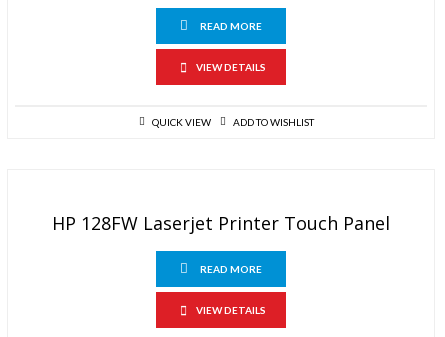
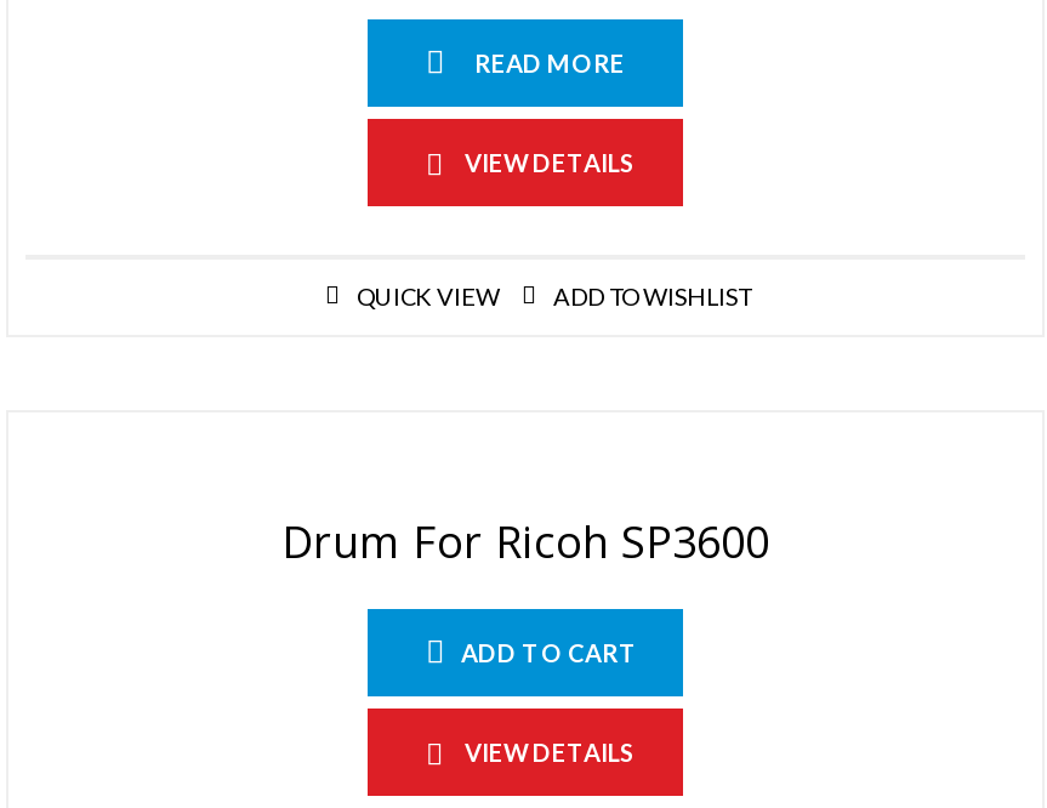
[52,210,390,234] HP 128FW Laserjet Printer Touch Panel -> [281,511,769,569] Drum For Ricoh SP3600
[200,262,262,274] READ MORE -> [461,637,638,666] ADD TO CART

